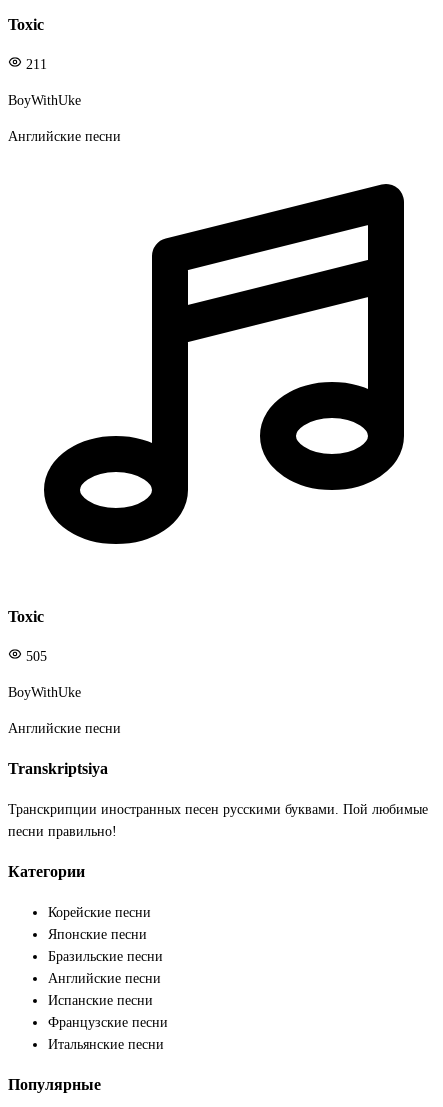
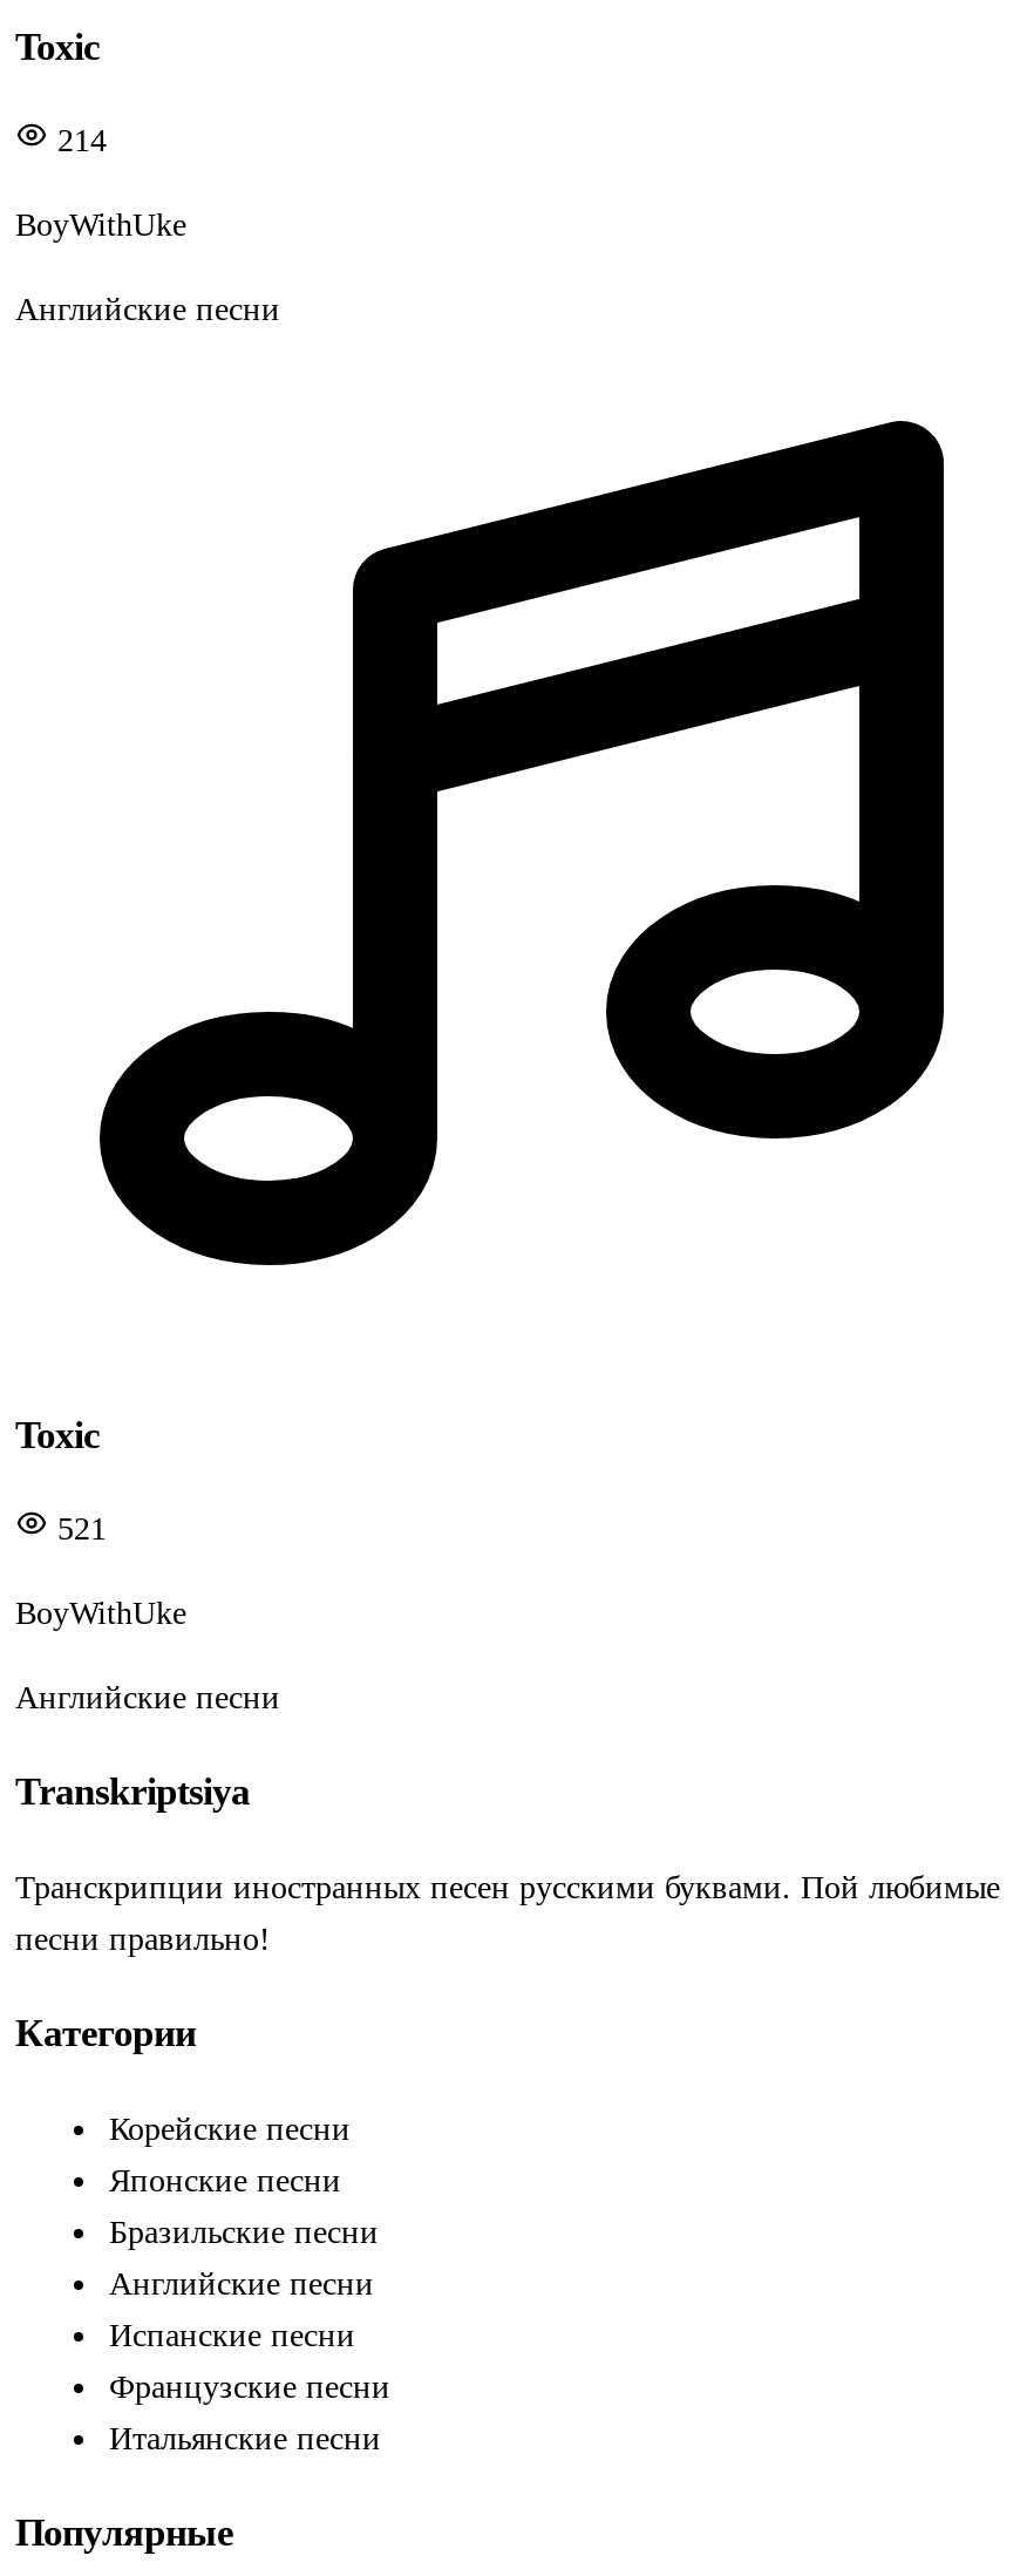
[22,57,47,72] 211 -> [48,124,107,159] 214
[22,649,47,664] 505 -> [48,1511,107,1547] 521

